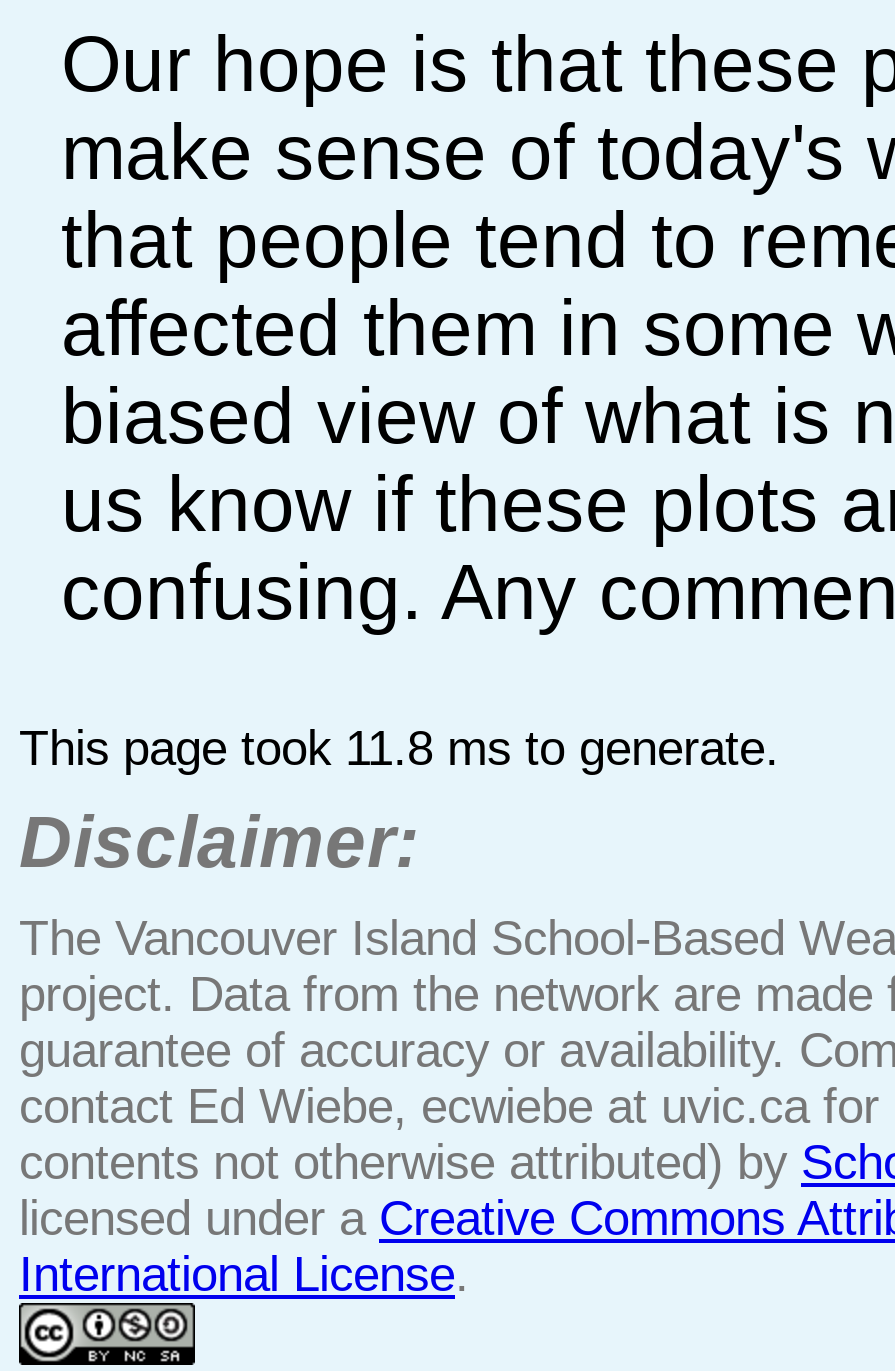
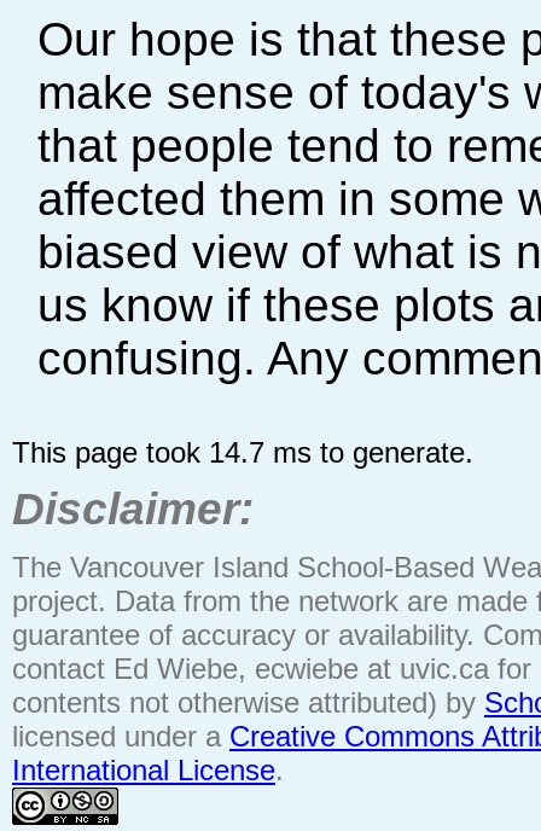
[19,720,779,774] This page took 11.8 ms to generate. -> [12,436,473,468] This page took 14.7 ms to generate.

